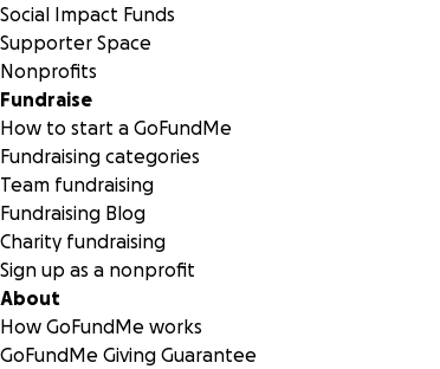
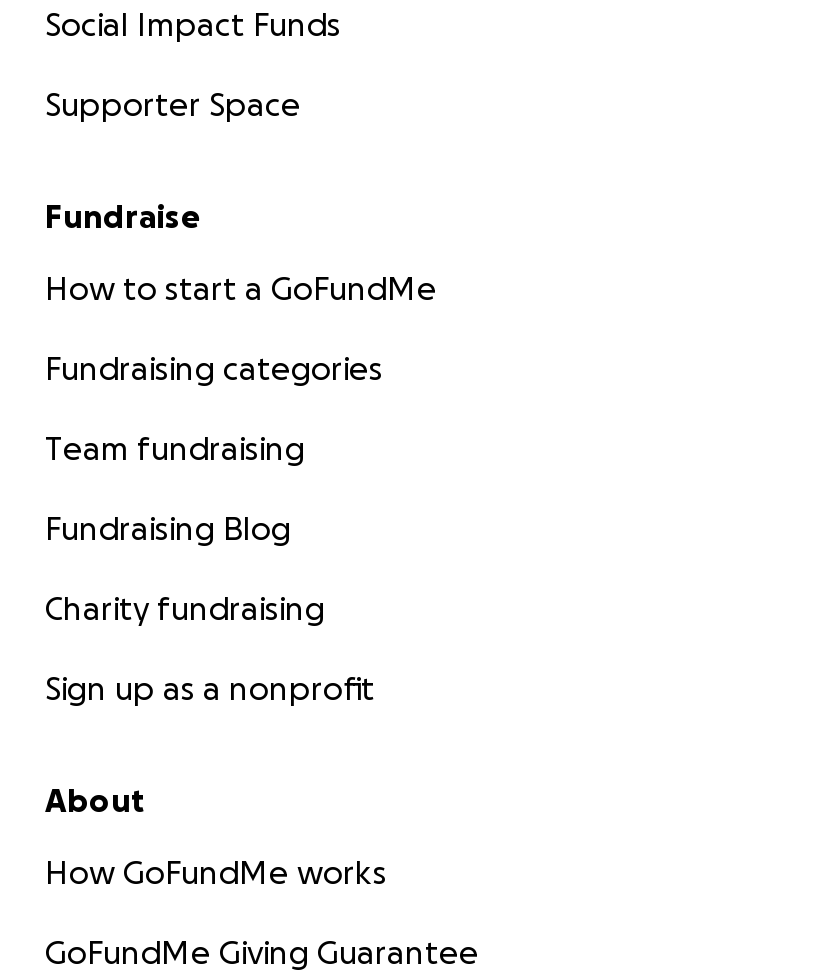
[0,60,97,82] Nonprofits -> none

